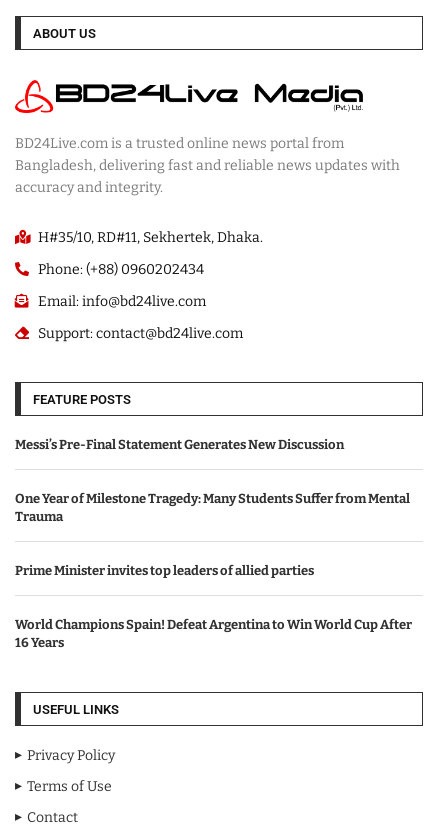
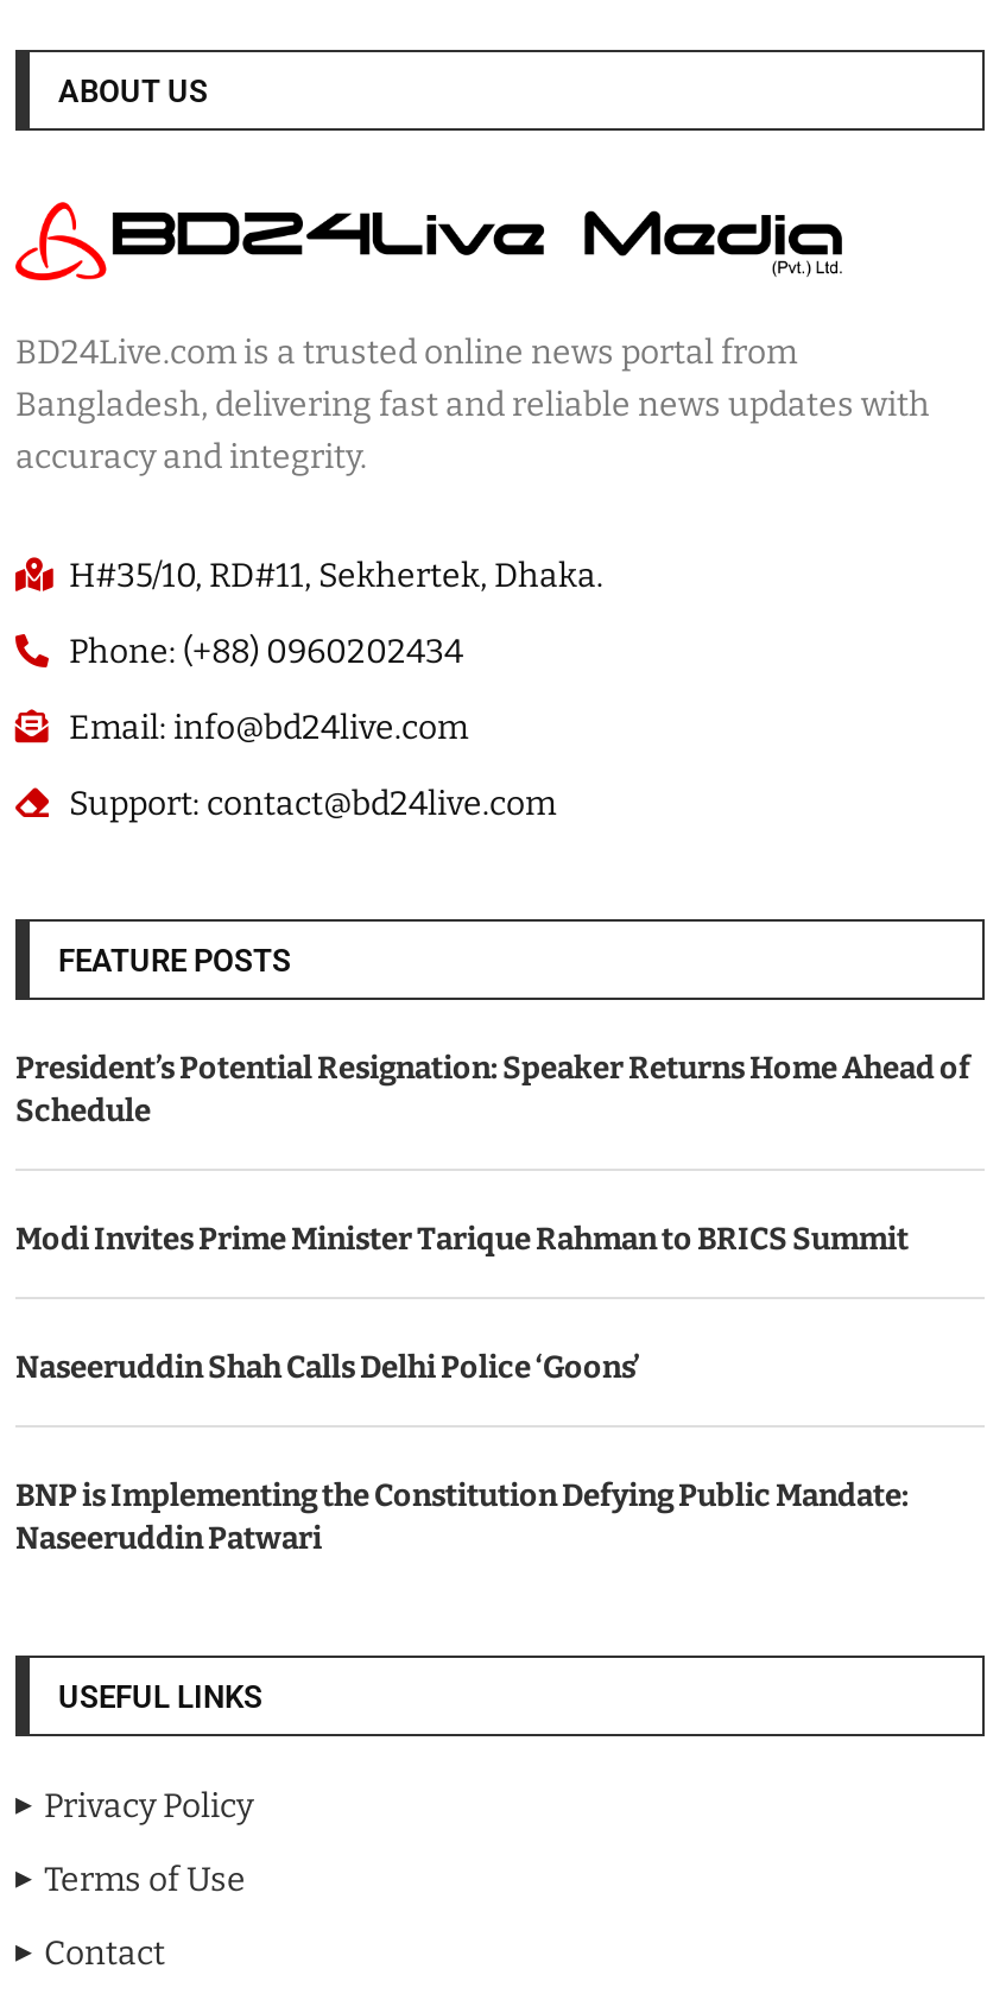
[15,437,344,452] Messi’s Pre-Final Statement Generates New Discussion -> [15,1049,970,1128] President’s Potential Resignation: Speaker Returns Home Ahead of | Schedule
[15,491,410,524] One Year of Milestone Tragedy: Many Students Suffer from Mental | Trauma -> [15,1220,909,1256] Modi Invites Prime Minister Tarique Rahman to BRICS Summit
[15,563,314,578] Prime Minister invites top leaders of allied parties -> [15,1348,640,1384] Naseeruddin Shah Calls Delhi Police ‘Goons’
[15,617,412,650] World Champions Spain! Defeat Argentina to Win World Cup After | 16 Years -> [15,1477,909,1555] BNP is Implementing the Constitution Defying Public Mandate: | Naseeruddin Patwari

